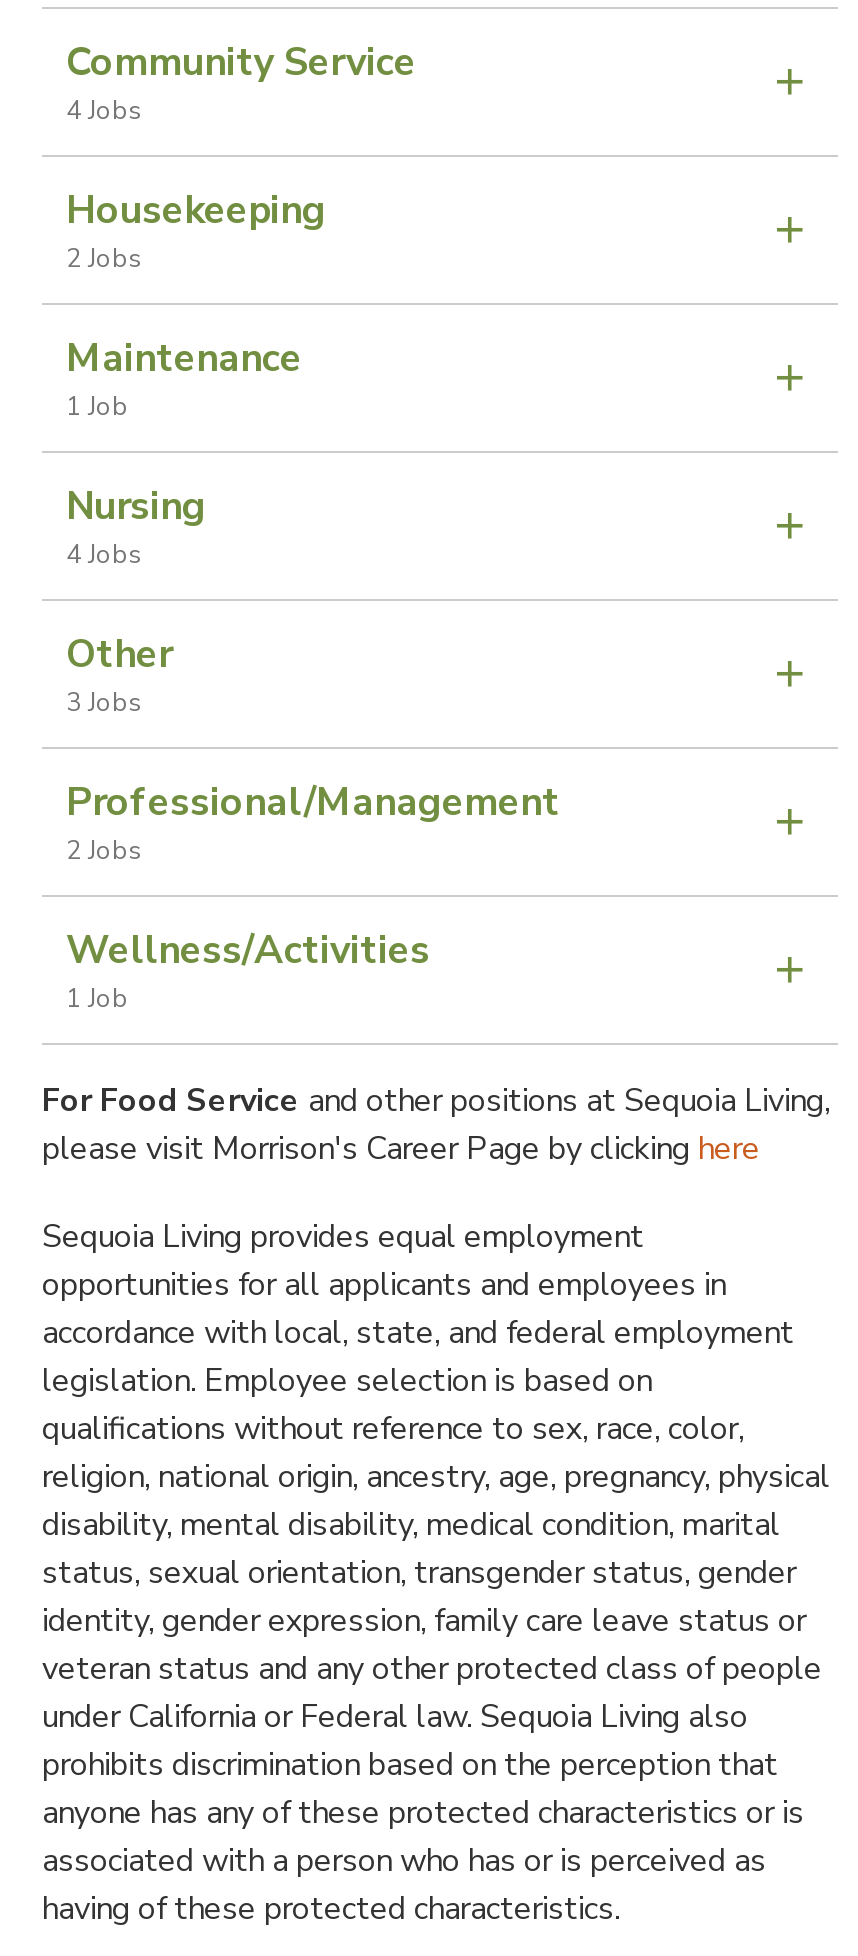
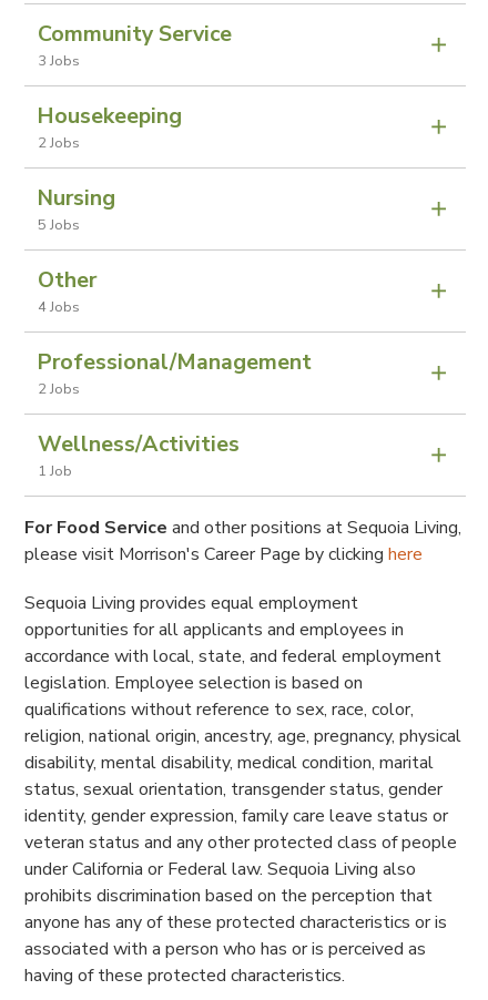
[66,93,142,129] 4 Jobs -> [38,51,80,71] 3 Jobs
[66,331,302,425] Maintenance | 1 Job -> none
[66,537,142,573] 4 Jobs -> [38,215,80,235] 5 Jobs
[66,685,142,721] 3 Jobs -> [38,297,80,317] 4 Jobs

